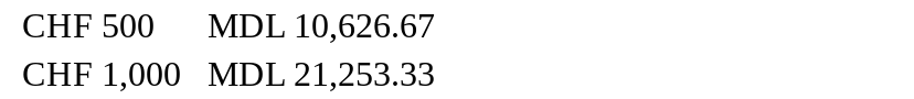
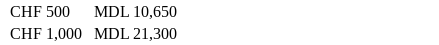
[22,7,435,44] CHF 500 MDL 10,626.67 -> [10,3,177,20] CHF 500 MDL 10,650
[22,55,435,93] CHF 1,000 MDL 21,253.33 -> [10,25,177,42] CHF 1,000 MDL 21,300

